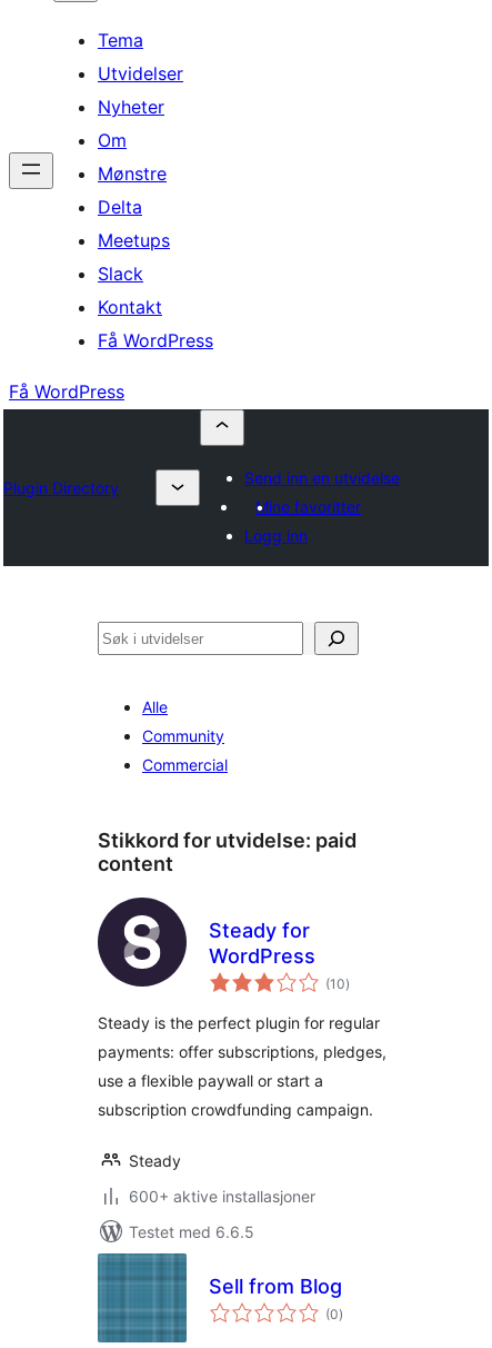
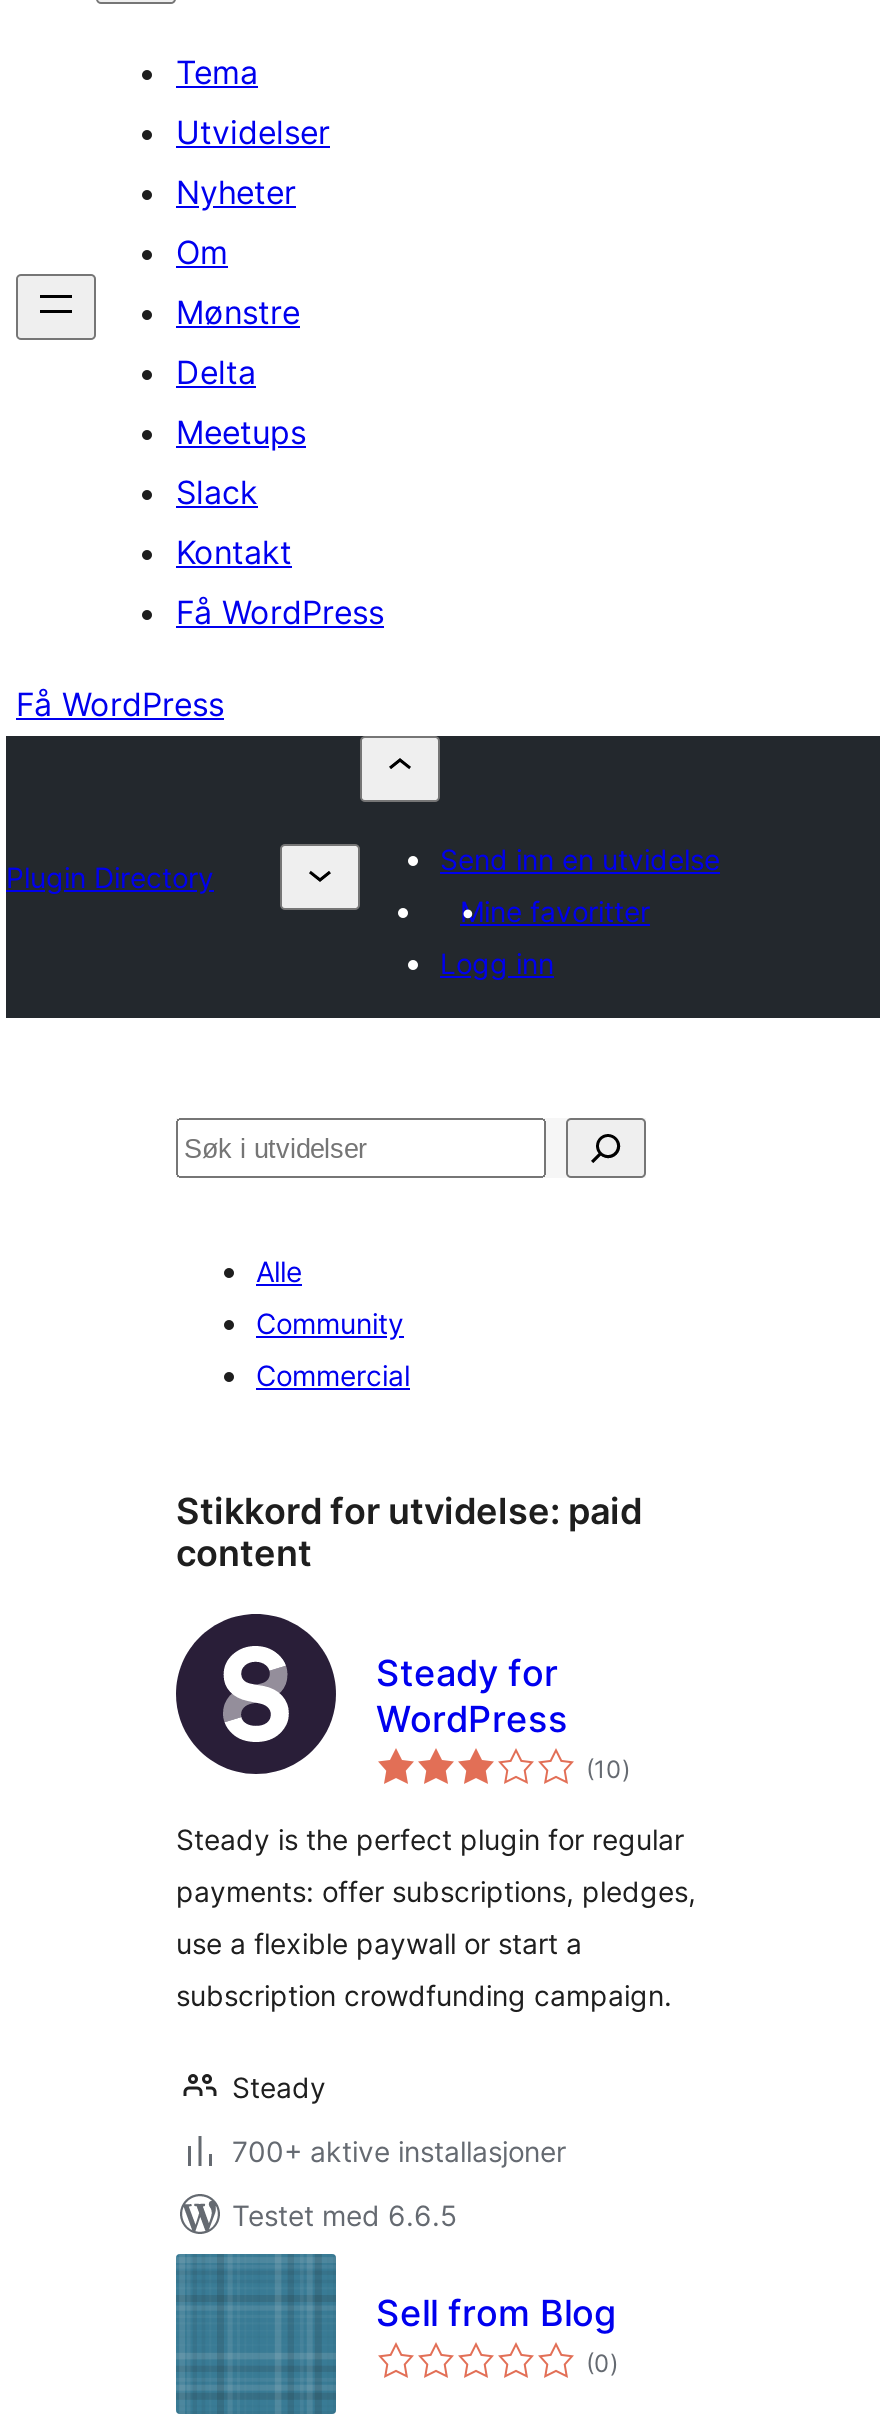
[129,1187,315,1206] 600+ aktive installasjoner -> [232,2134,566,2168] 700+ aktive installasjoner

